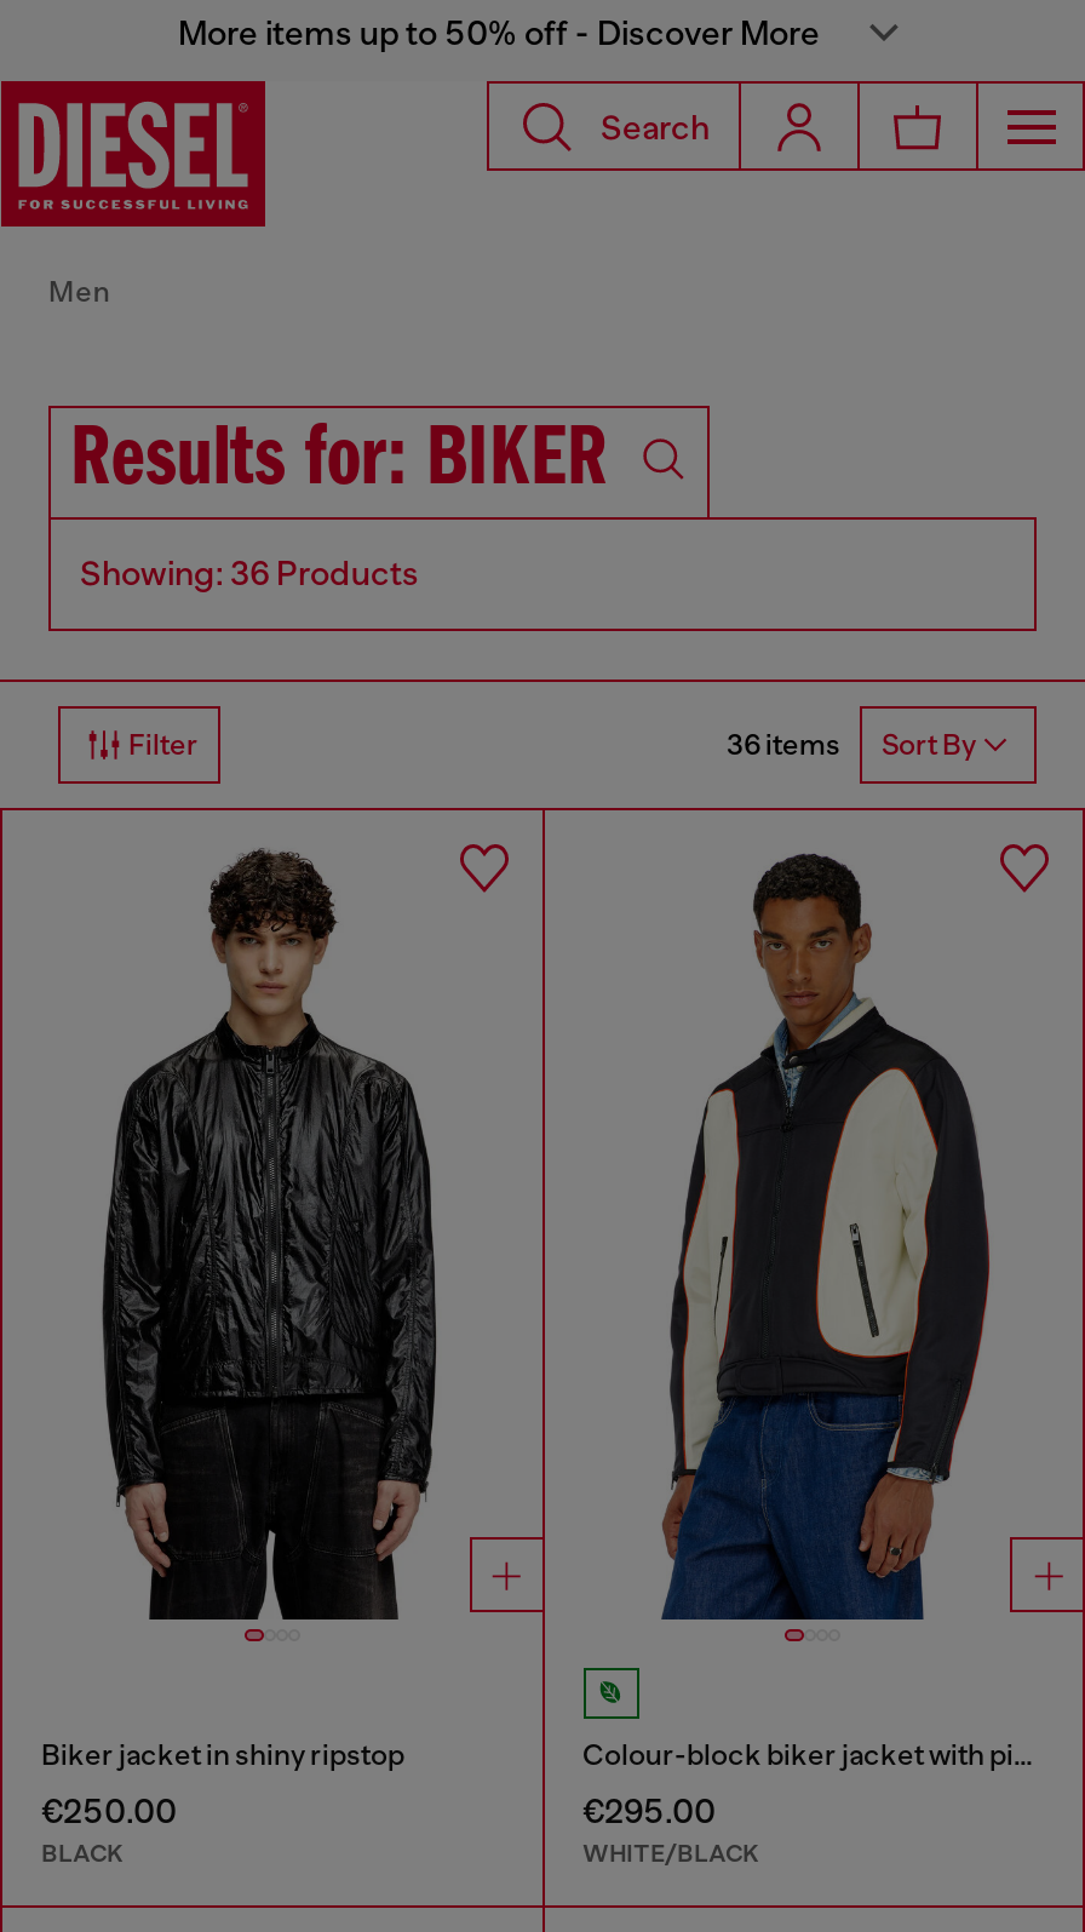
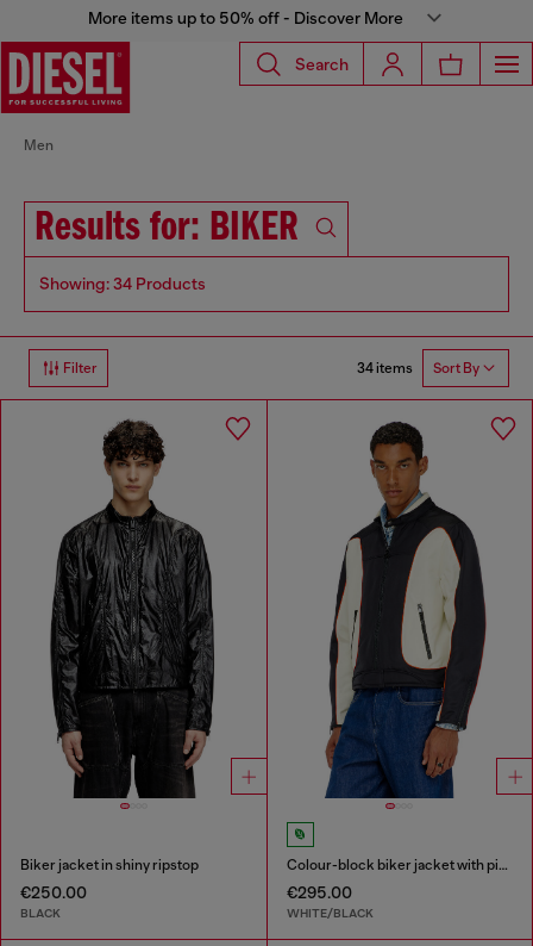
[80,554,419,592] Showing: 36 Products -> [39,274,206,293] Showing: 34 Products
[727,727,976,762] 36 items Sort By -> [357,359,479,376] 34 items Sort By

